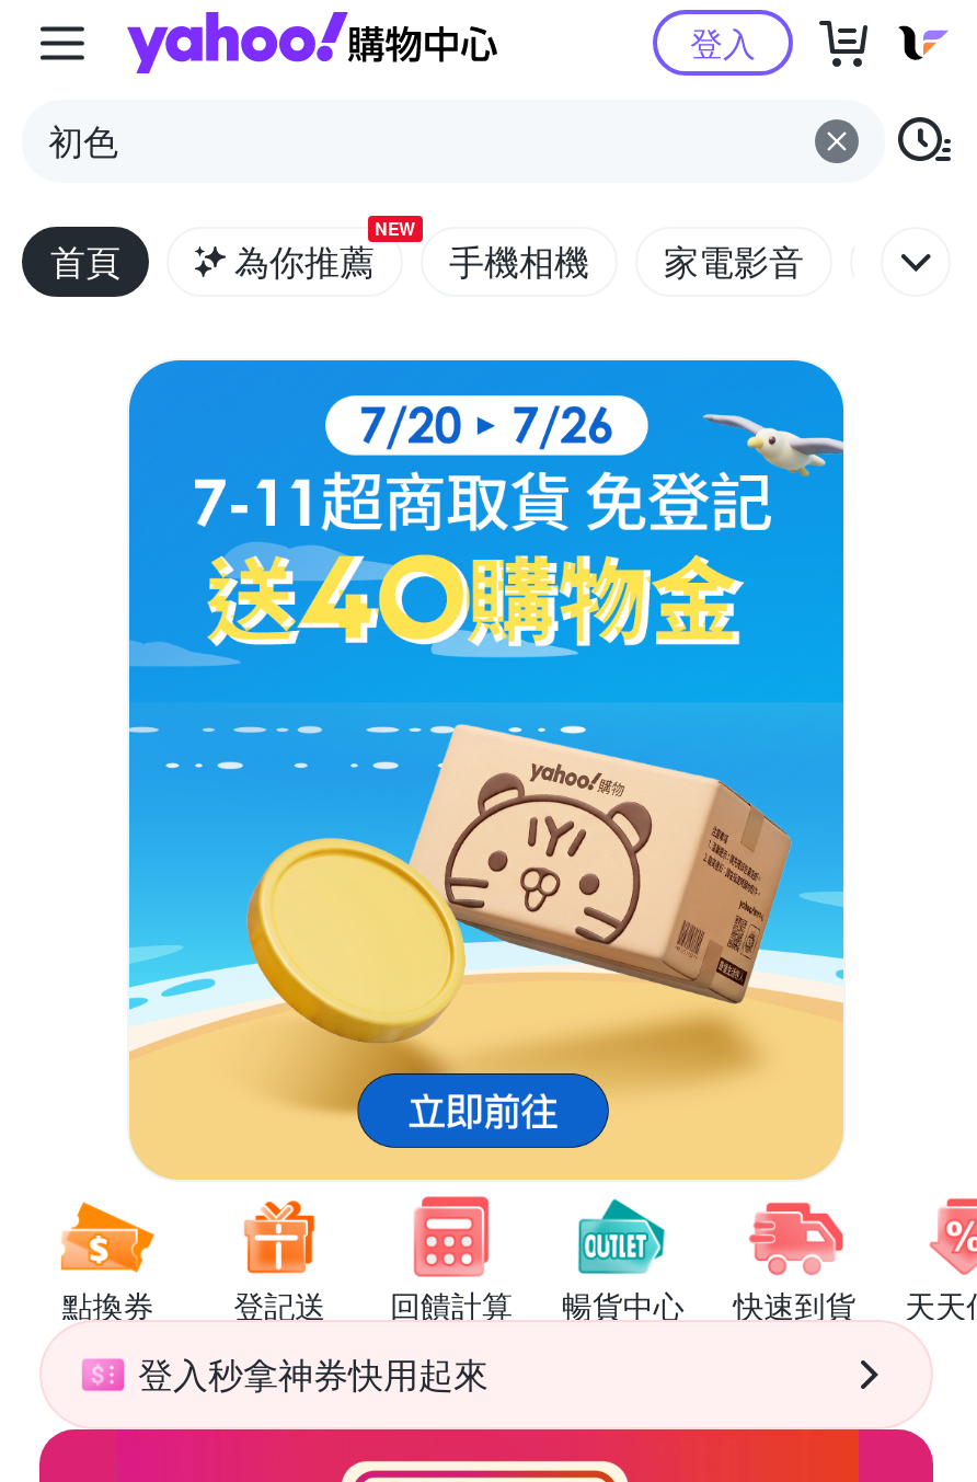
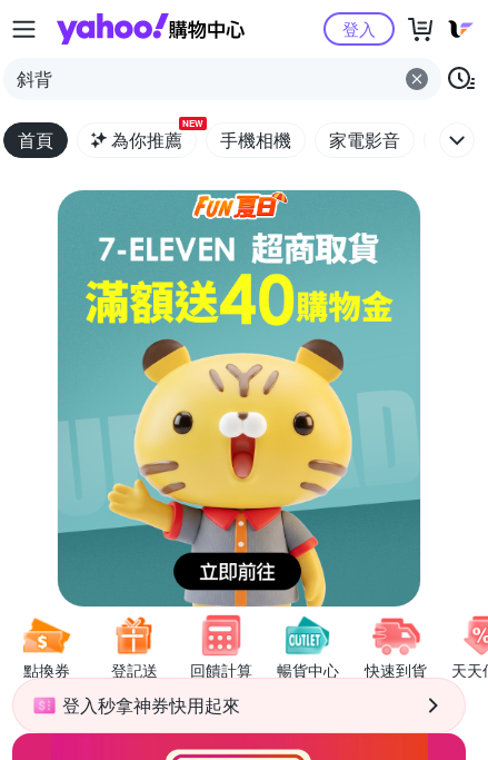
[48,115,118,165] 初色 -> [17,66,52,91] 斜背
[127,360,846,1182] [image] -> [57,190,421,608] [image]

